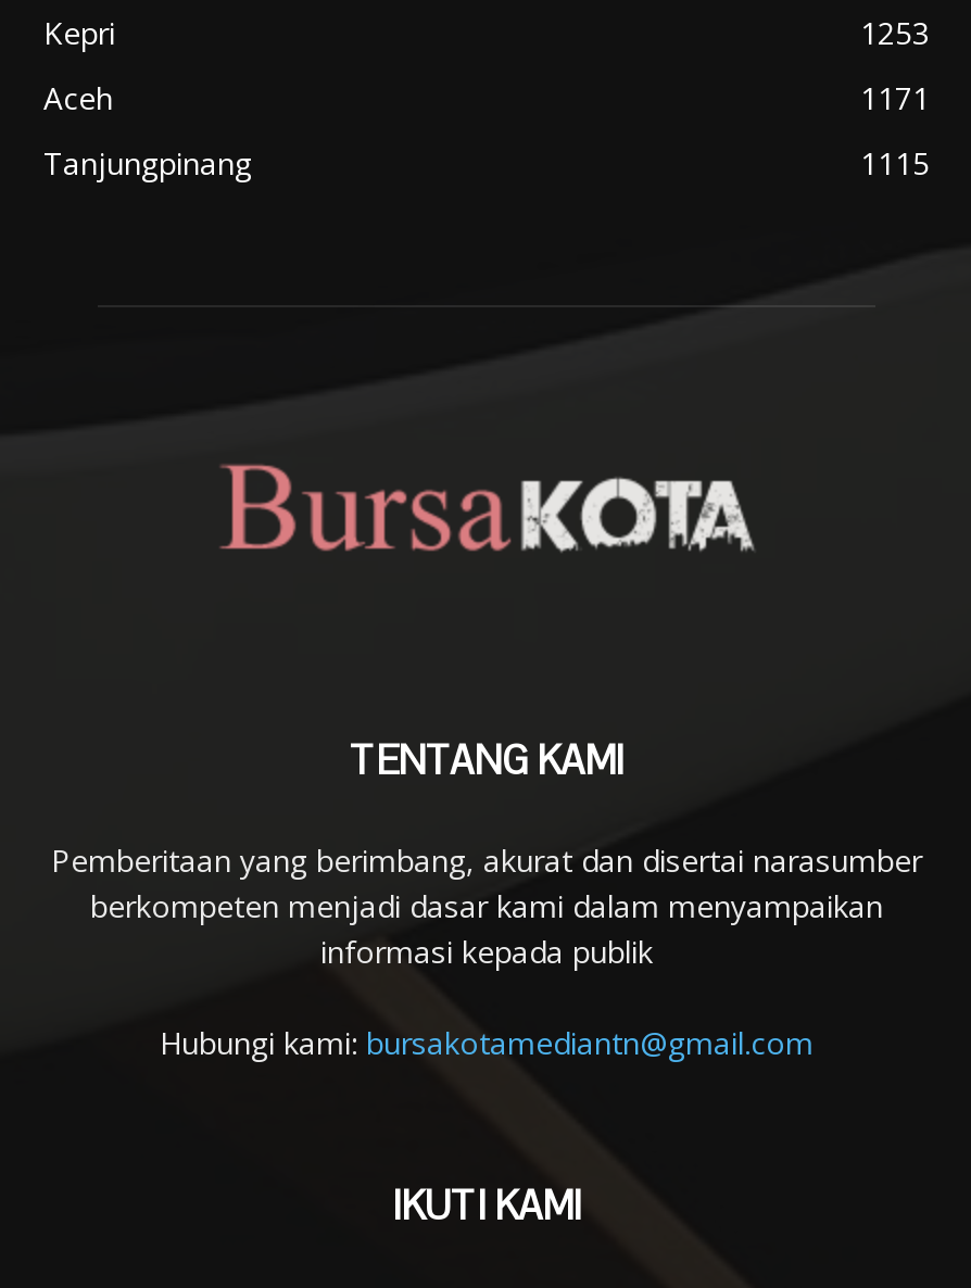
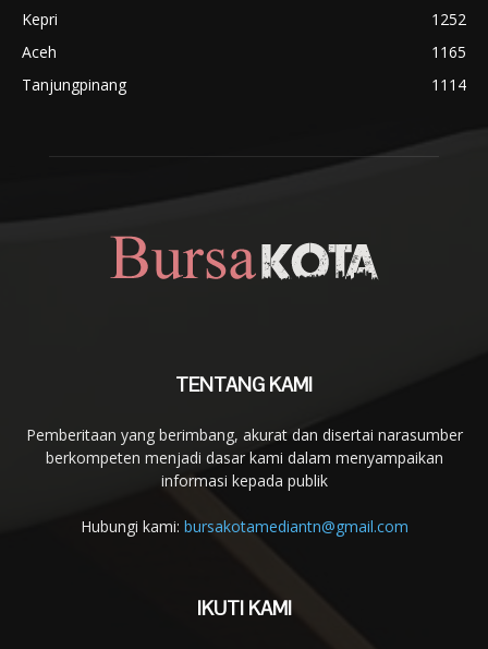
[860,13,930,54] 1253 -> [431,9,466,29] 1252
[860,78,930,119] 1171 -> [431,41,466,62] 1165
[860,143,930,184] 1115 -> [431,74,466,95] 1114

